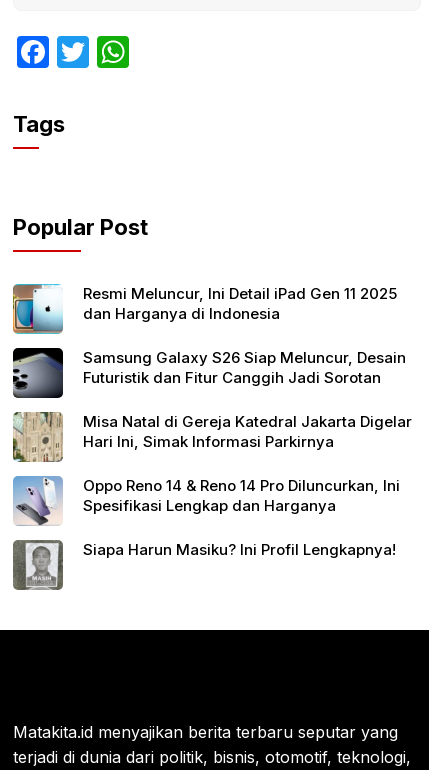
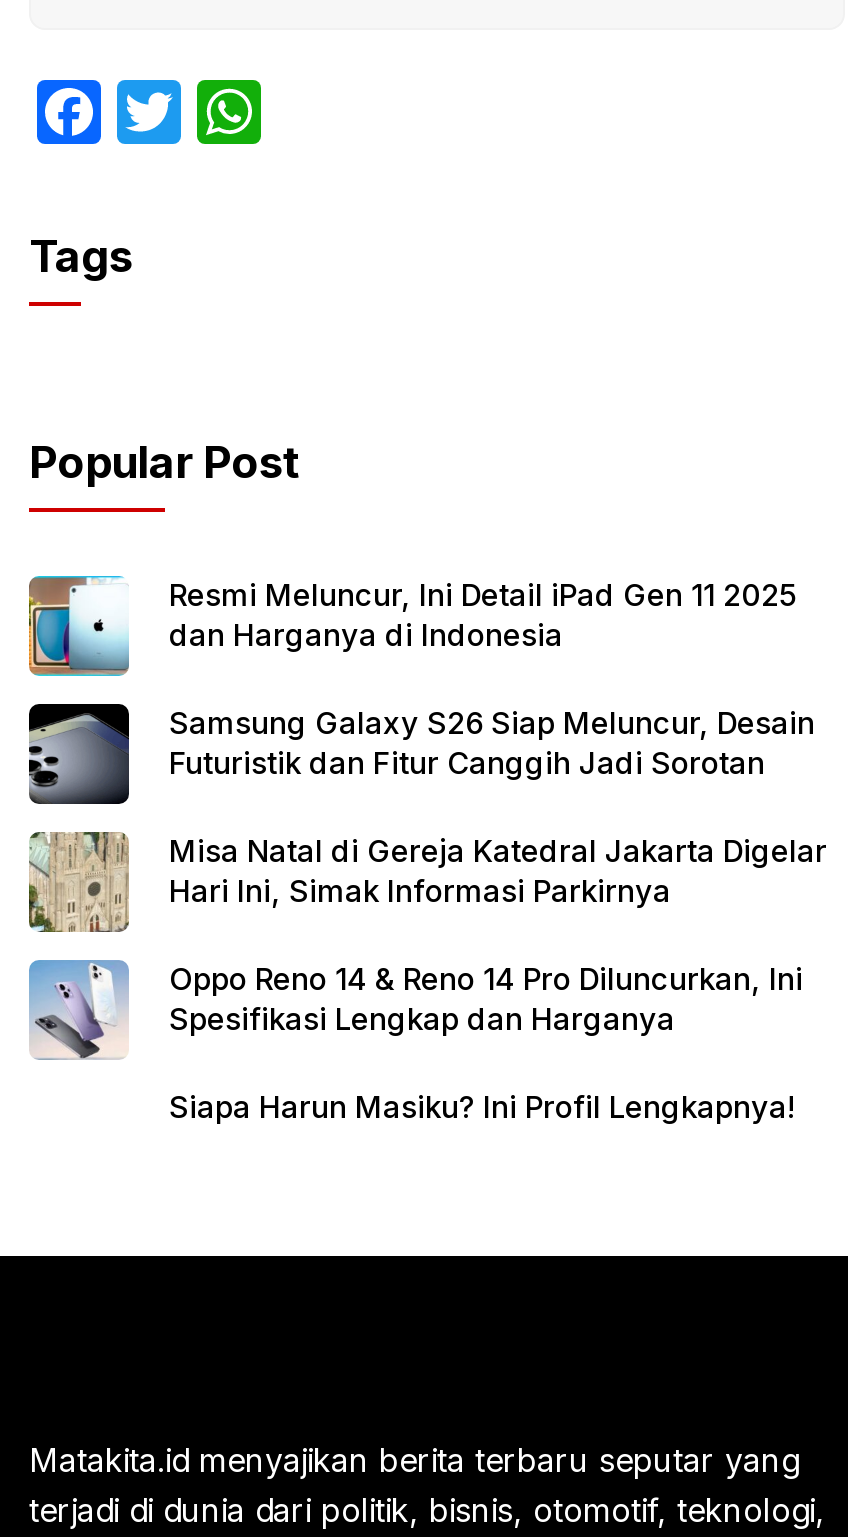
[12,539,64,591] [image] -> none

